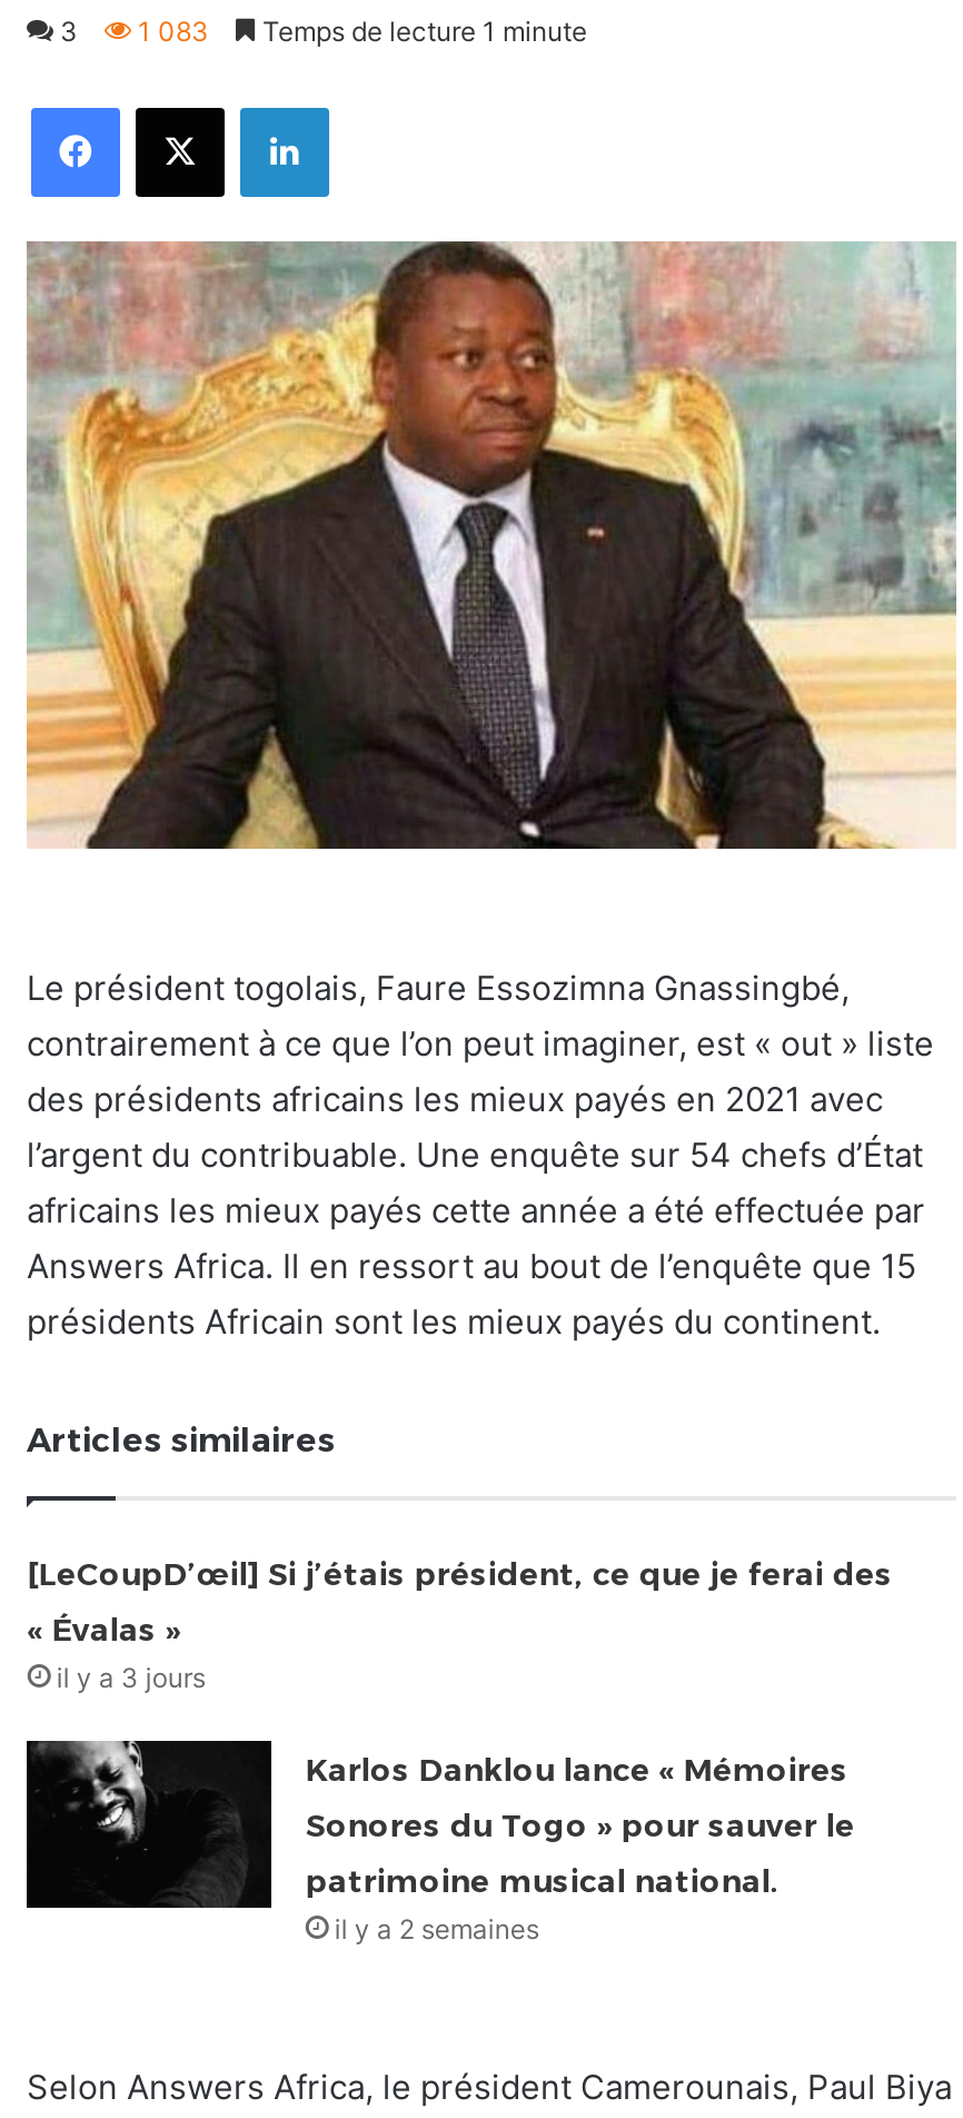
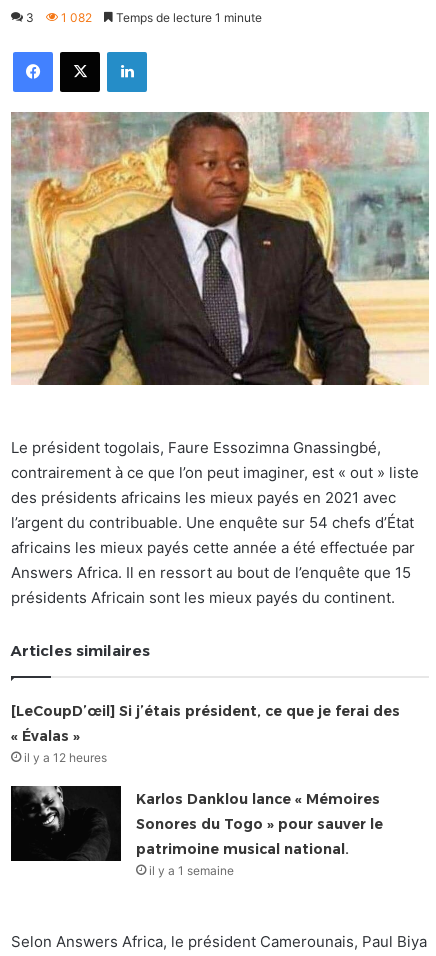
[60,15,587,49] 3 1 083 Temps de lecture 1 minute -> [26,10,262,25] 3 1 082 Temps de lecture 1 minute
[56,1661,205,1695] il y a 3 jours -> [24,750,107,765] il y a 12 heures
[334,1913,539,1946] il y a 2 semaines -> [149,863,234,878] il y a 1 semaine

